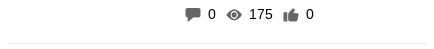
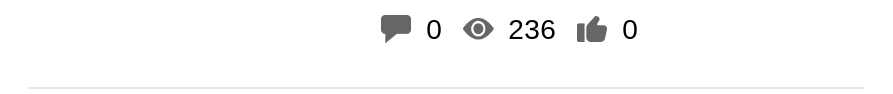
[249,6,273,22] 175 -> [508,13,556,45] 236

